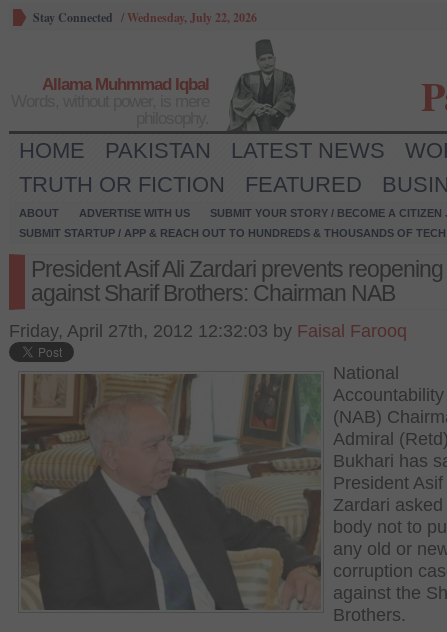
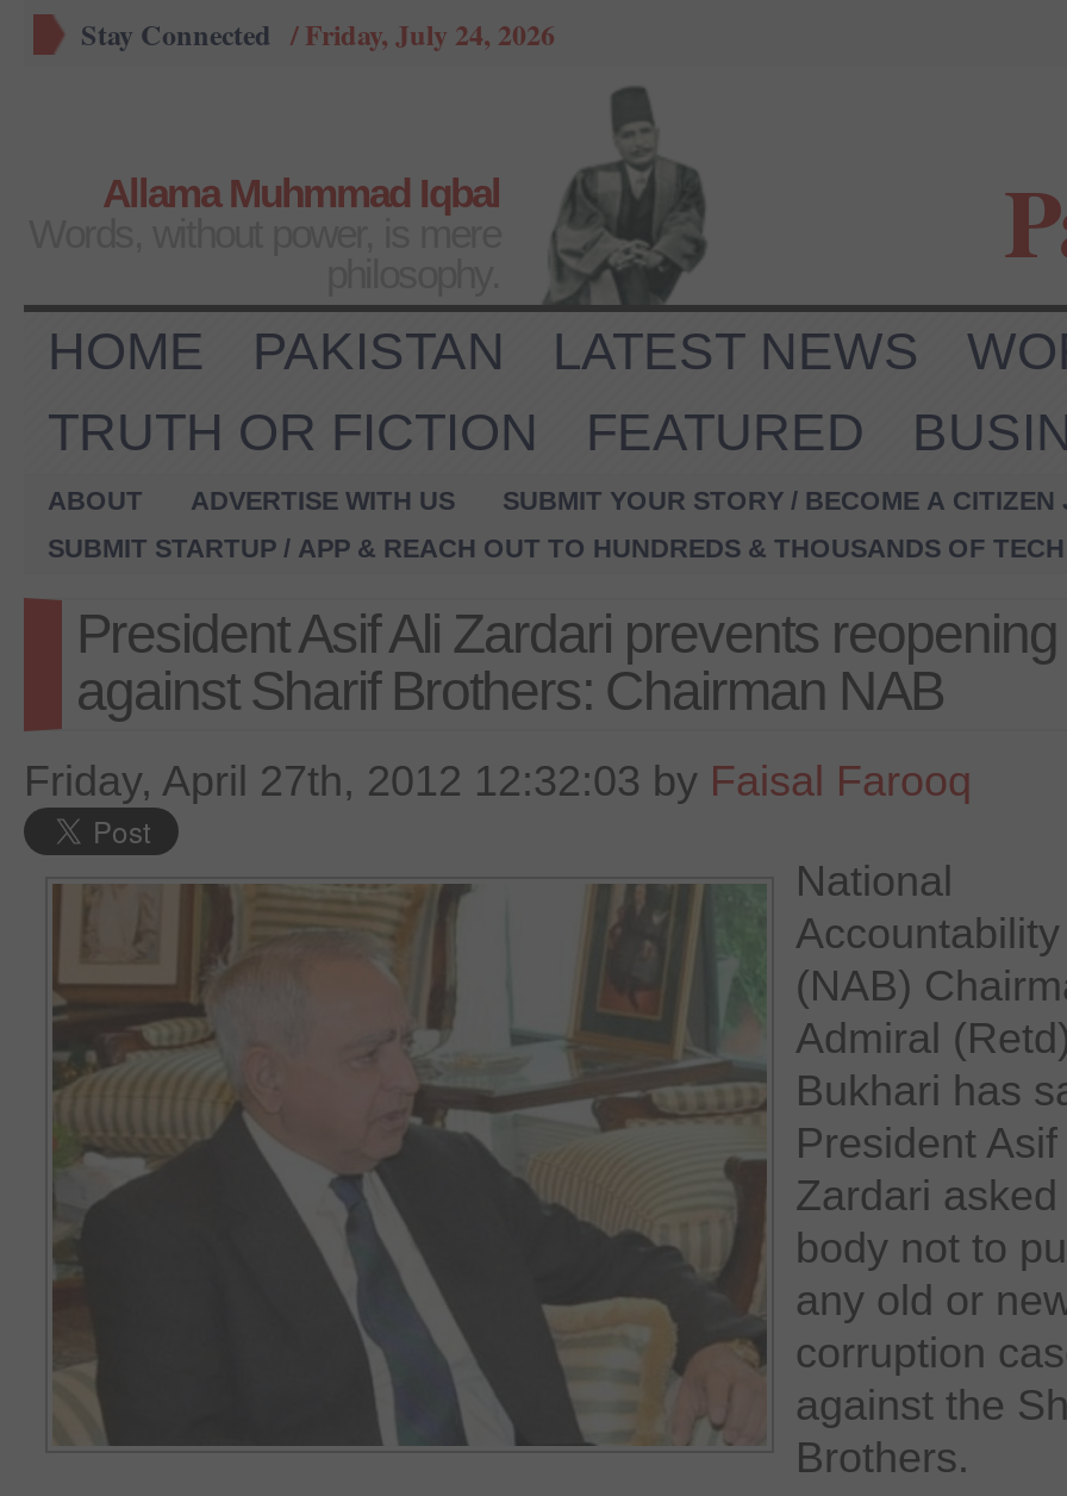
[33,9,257,26] Stay Connected / Wednesday, July 22, 2026 -> [81,14,555,55] Stay Connected / Friday, July 24, 2026

